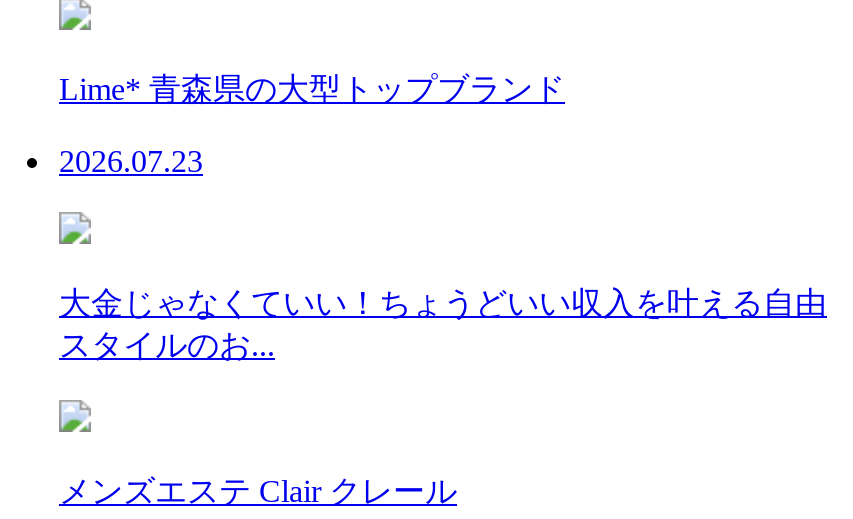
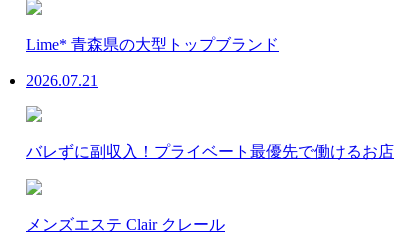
[59,144,203,178] 2026.07.23 -> [26,72,98,89] 2026.07.21
[59,286,827,362] 大金じゃなくていい！ちょうどいい収入を叶える自由 | スタイルのお... -> [26,143,394,160] バレずに副収入！プライベート最優先で働けるお店

